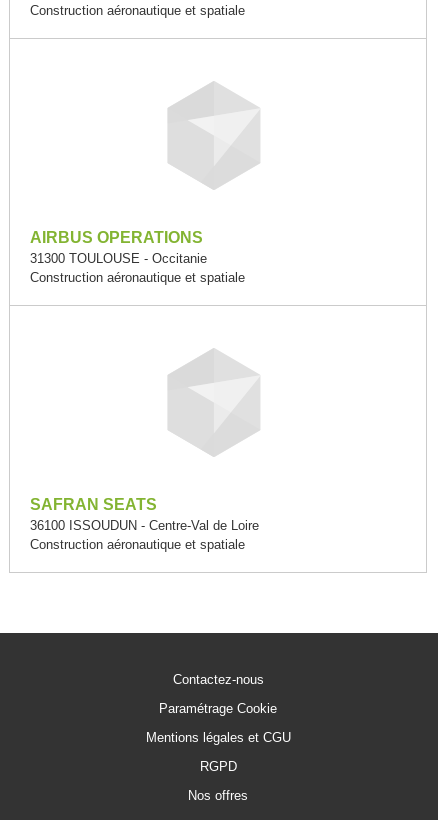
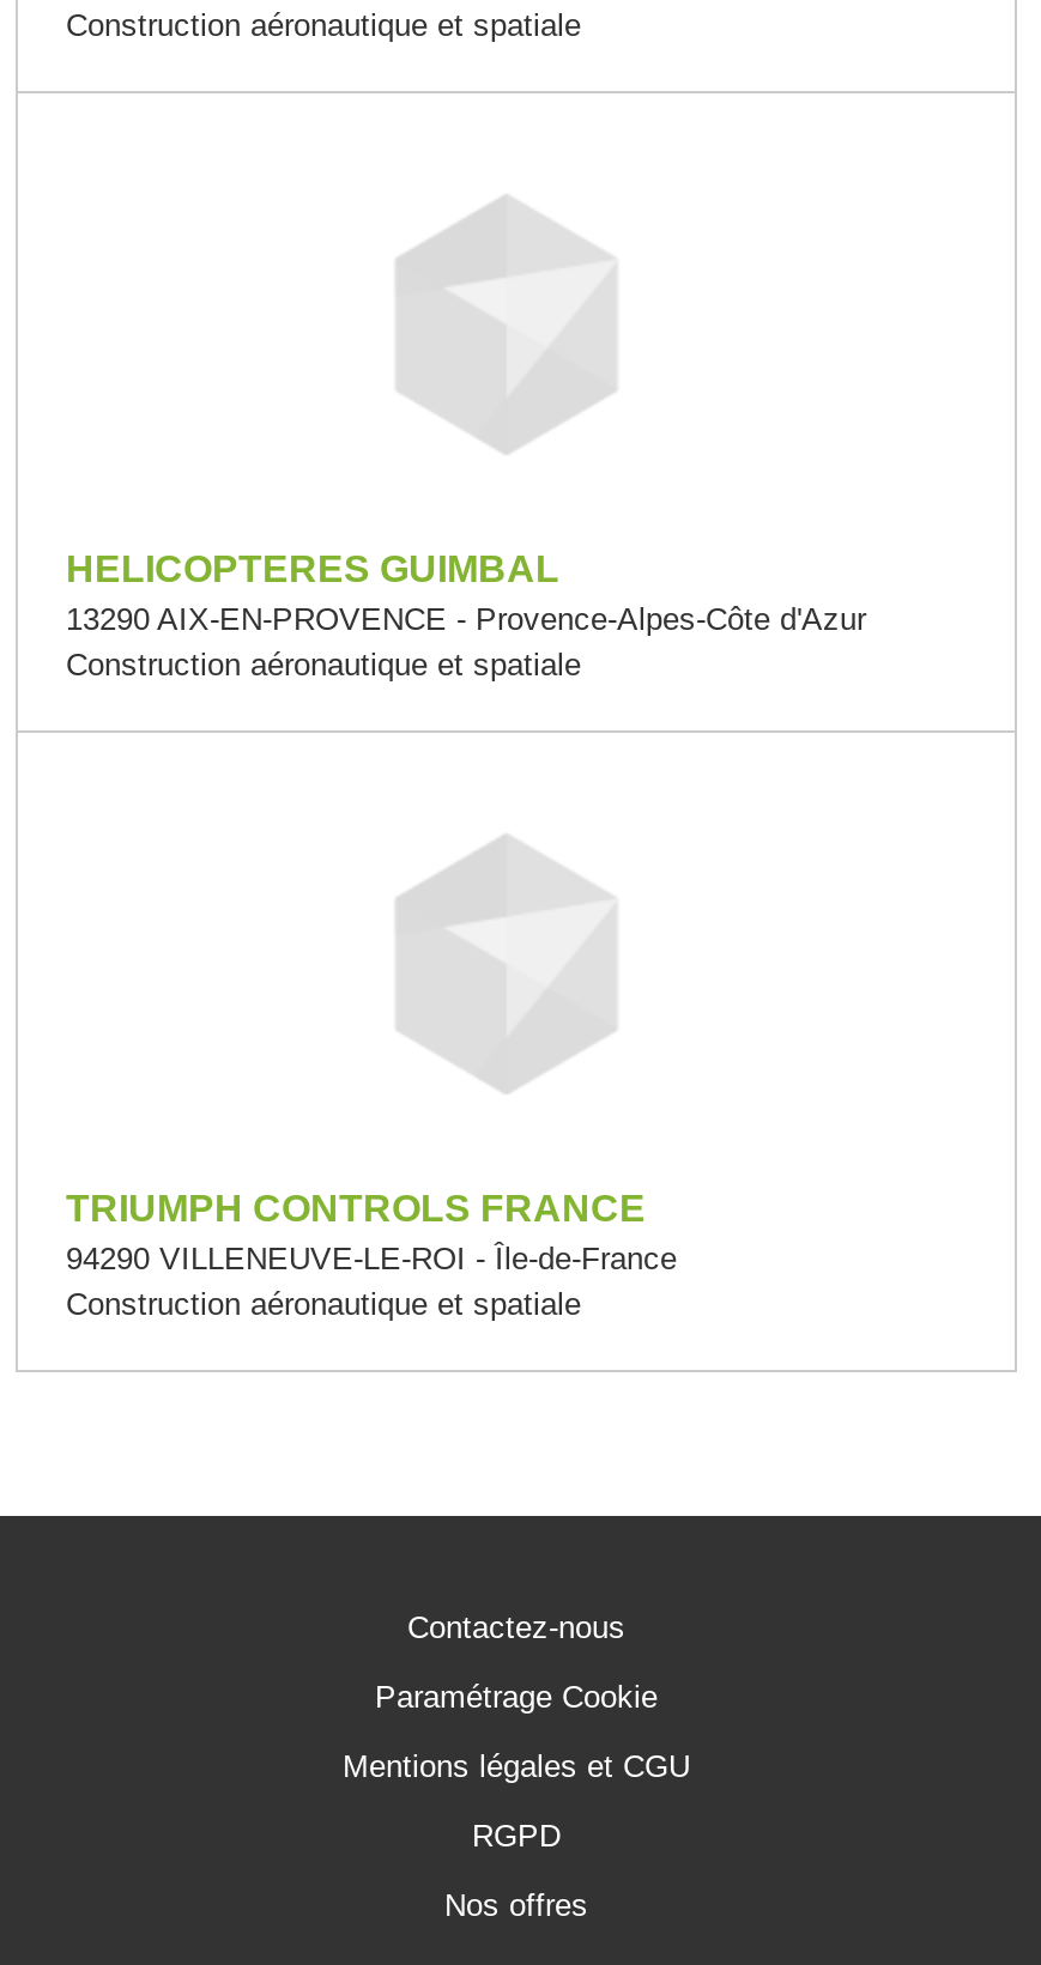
[30,229,207,266] AIRBUS OPERATIONS | 31300 TOULOUSE - Occitanie -> [66,548,866,636] HELICOPTERES GUIMBAL | 13290 AIX-EN-PROVENCE - Provence-Alpes-Côte d'Azur
[30,496,259,533] SAFRAN SEATS | 36100 ISSOUDUN - Centre-Val de Loire -> [66,1187,677,1276] TRIUMPH CONTROLS FRANCE | 94290 VILLENEUVE-LE-ROI - Île-de-France

